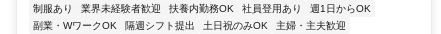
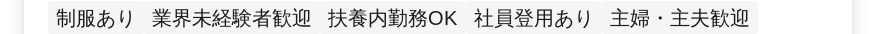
[33,3,371,31] 週1日からOK | 副業・WワークOK | 隔週シフト提出 | 土日祝のみOK -> none

